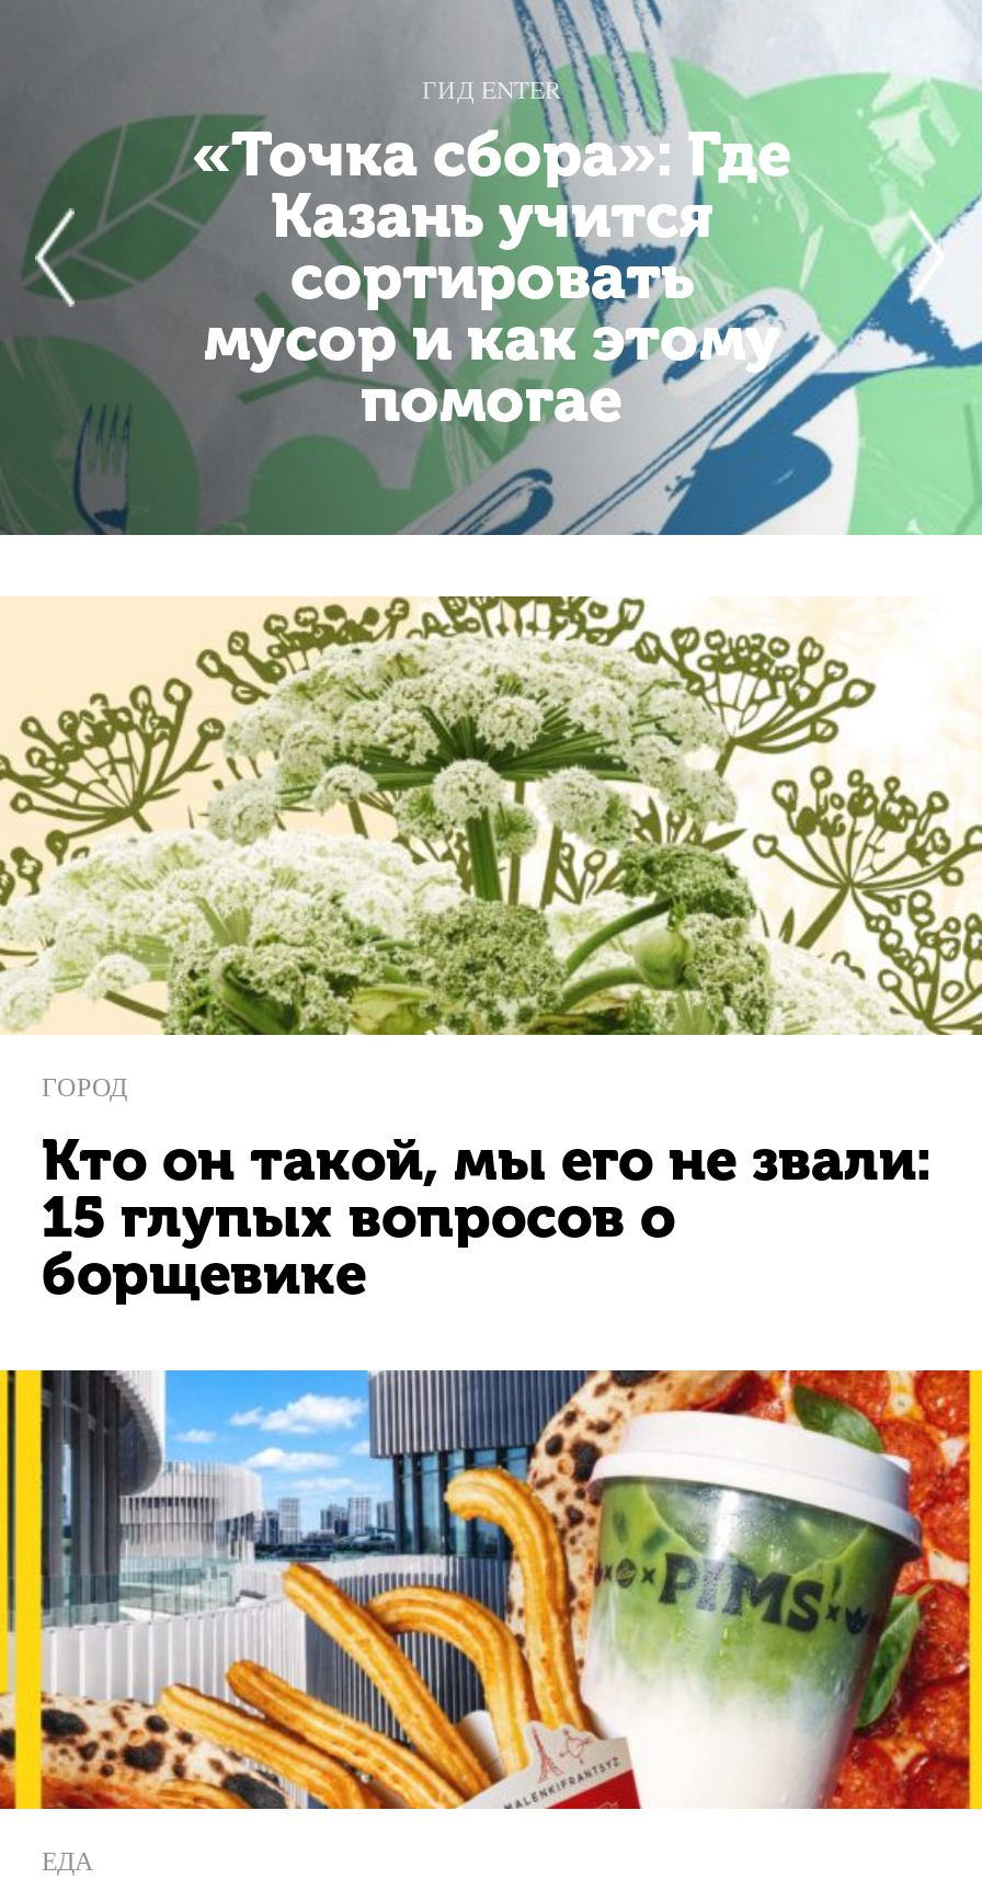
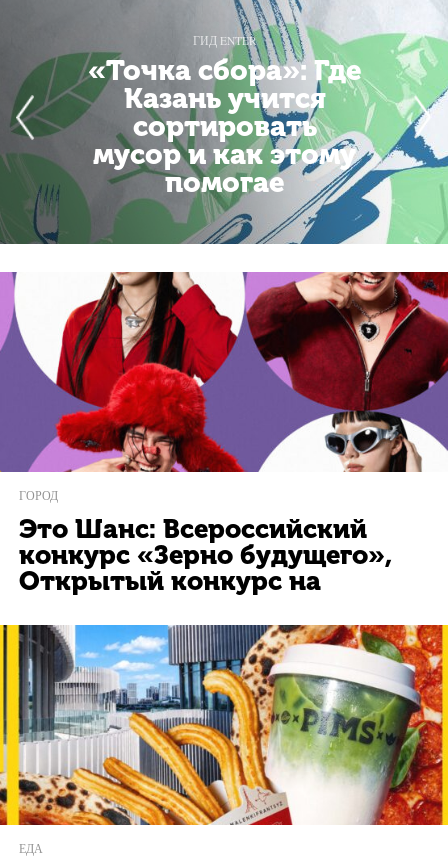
[7,594,975,1037] [image] -> [3,271,445,473] [image]
[42,1127,932,1309] Кто он такой, мы его не звали: | 15 глупых вопросов о | борщевике -> [19,514,392,597] Это Шанс: Всероссийский | конкурс «Зерно будущего», | Открытый конкурс на

